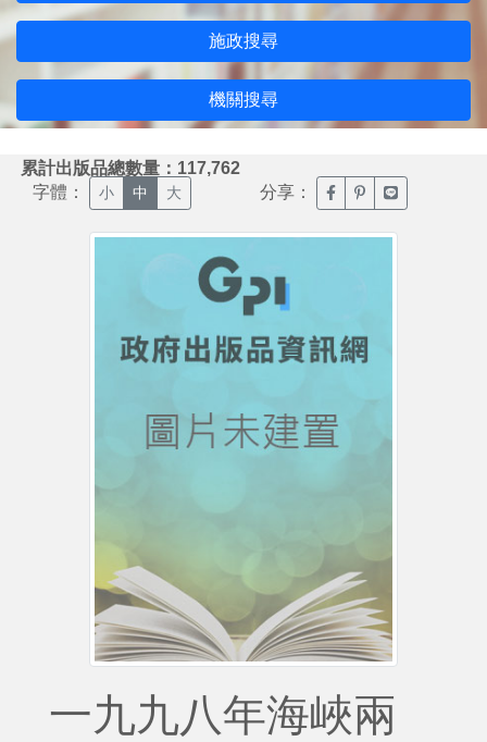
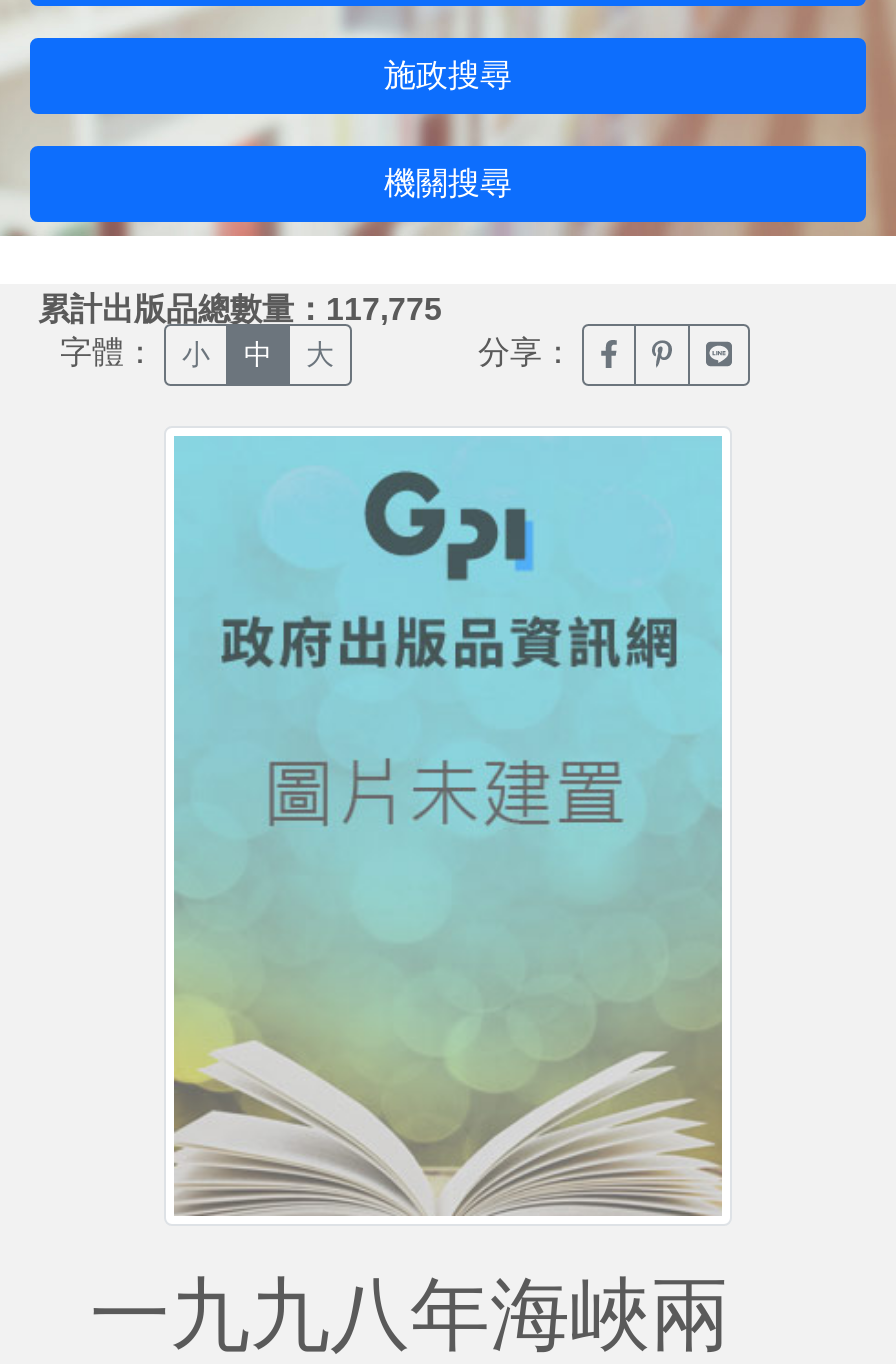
[21,158,240,177] 累計出版品總數量：117,762 -> [38,291,442,325] 累計出版品總數量：117,775

